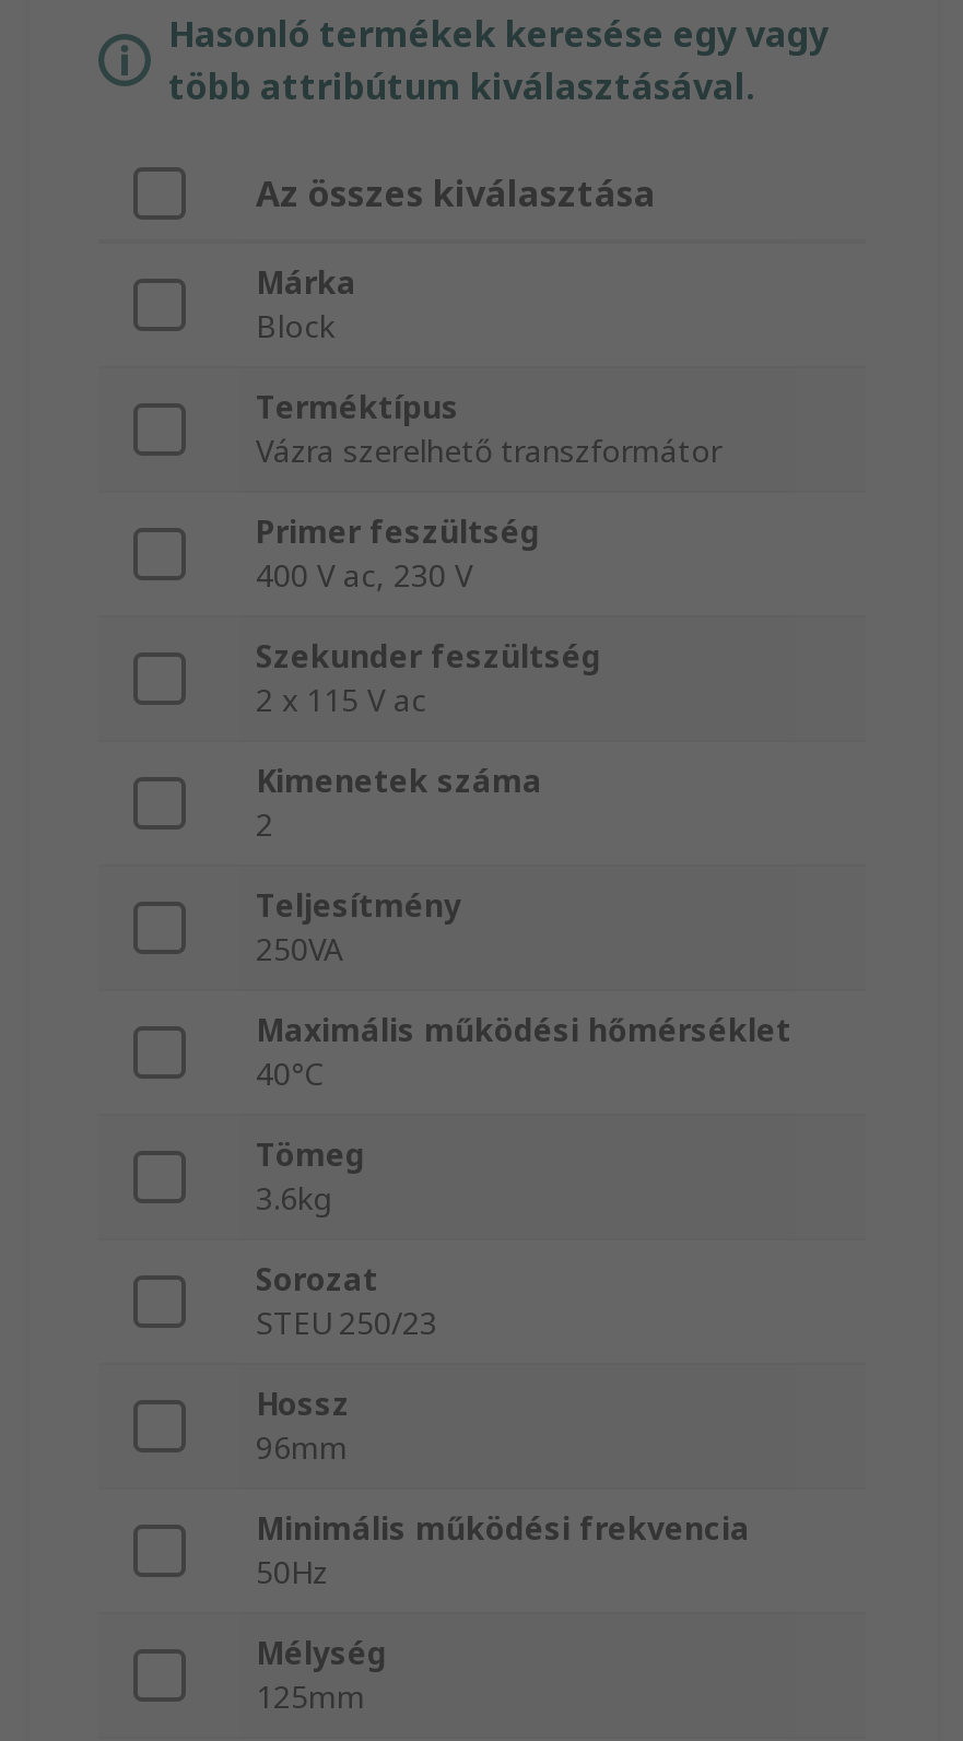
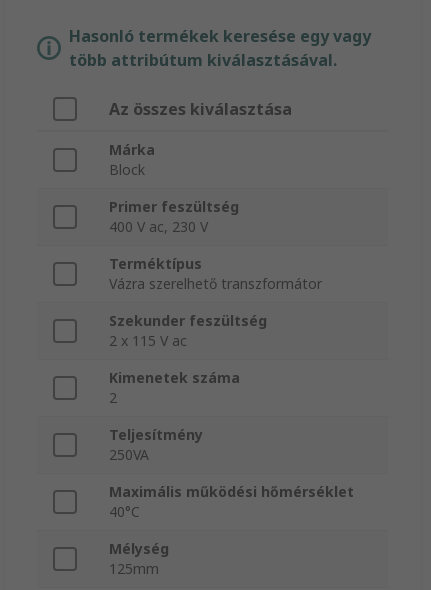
moved [256,387,721,472] -> [109,254,322,293]: Terméktípus | Vázra szerelhető transzformátor
[256,1134,750,1593] Tömeg | 3.6kg | Sorozat | STEU 250/23 | Hossz | 96mm | Minimális működési frekvencia | 50Hz -> none

